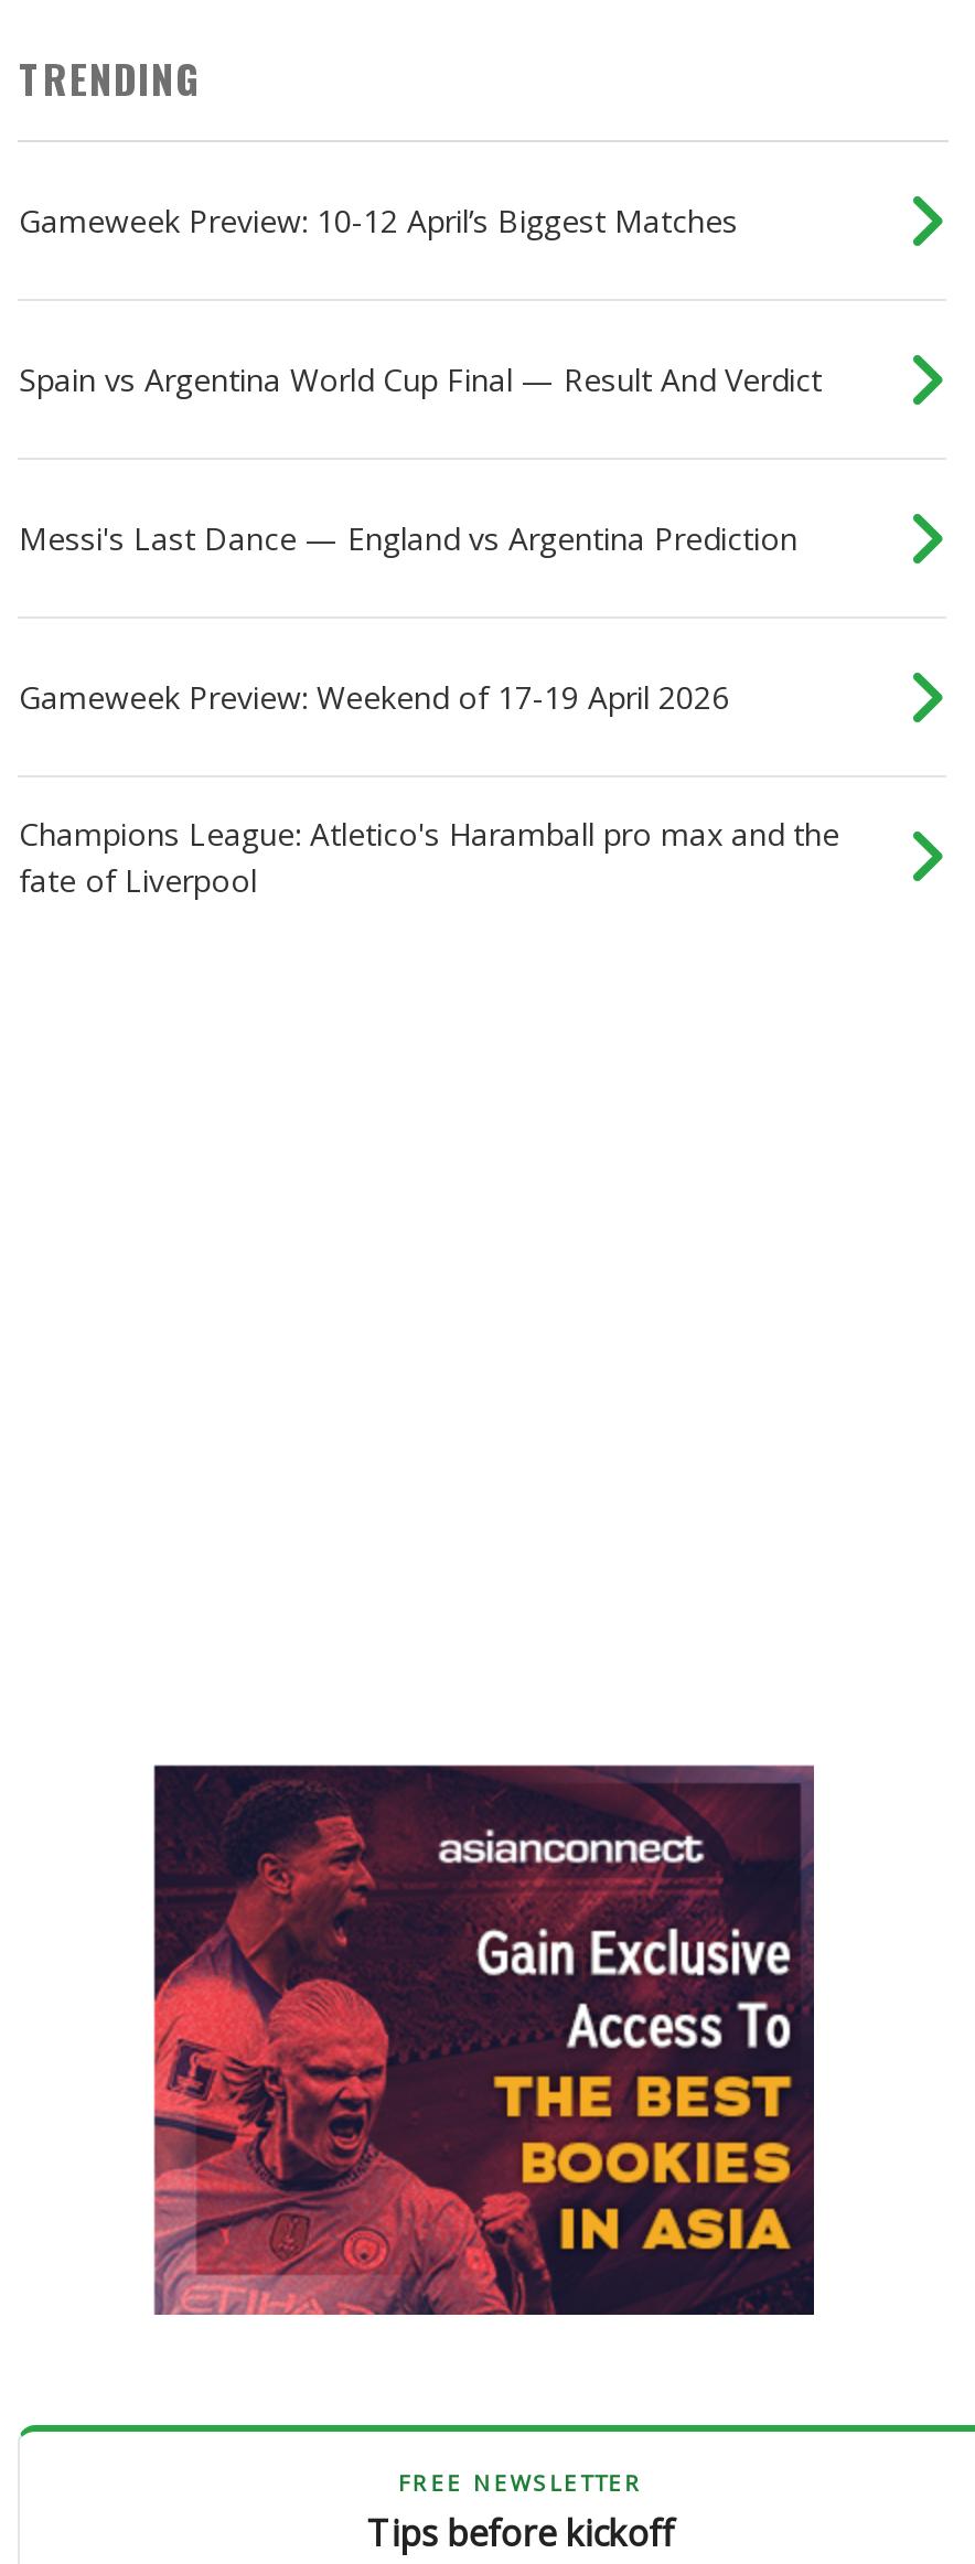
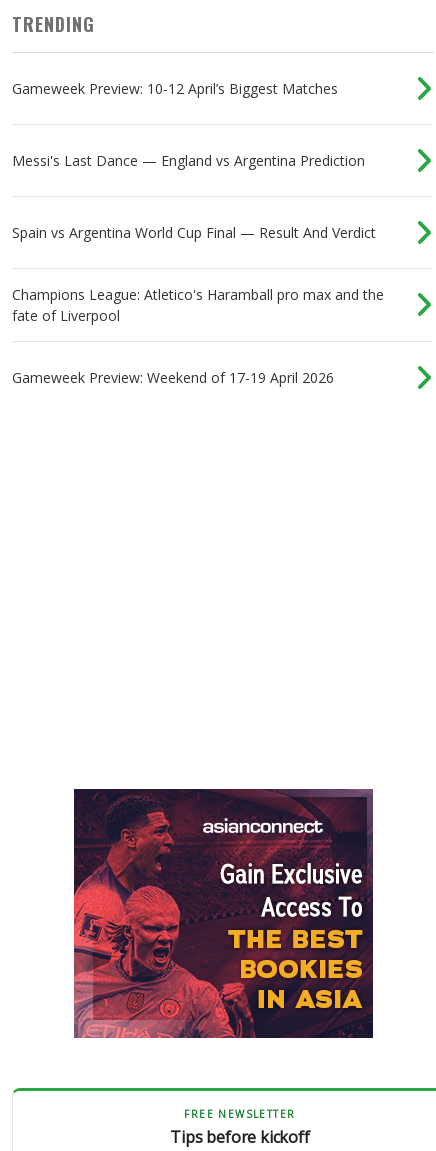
moved [19,359,821,401] -> [12,223,376,242]: Spain vs Argentina World Cup Final — Result And Verdict
moved [19,518,797,560] -> [12,151,365,170]: Messi's Last Dance — England vs Argentina Prediction
moved [19,676,729,718] -> [12,368,334,387]: Gameweek Preview: Weekend of 17-19 April 2026
moved [19,813,839,901] -> [12,285,384,325]: Champions League: Atletico's Haramball pro max and the | fate of Liverpool

